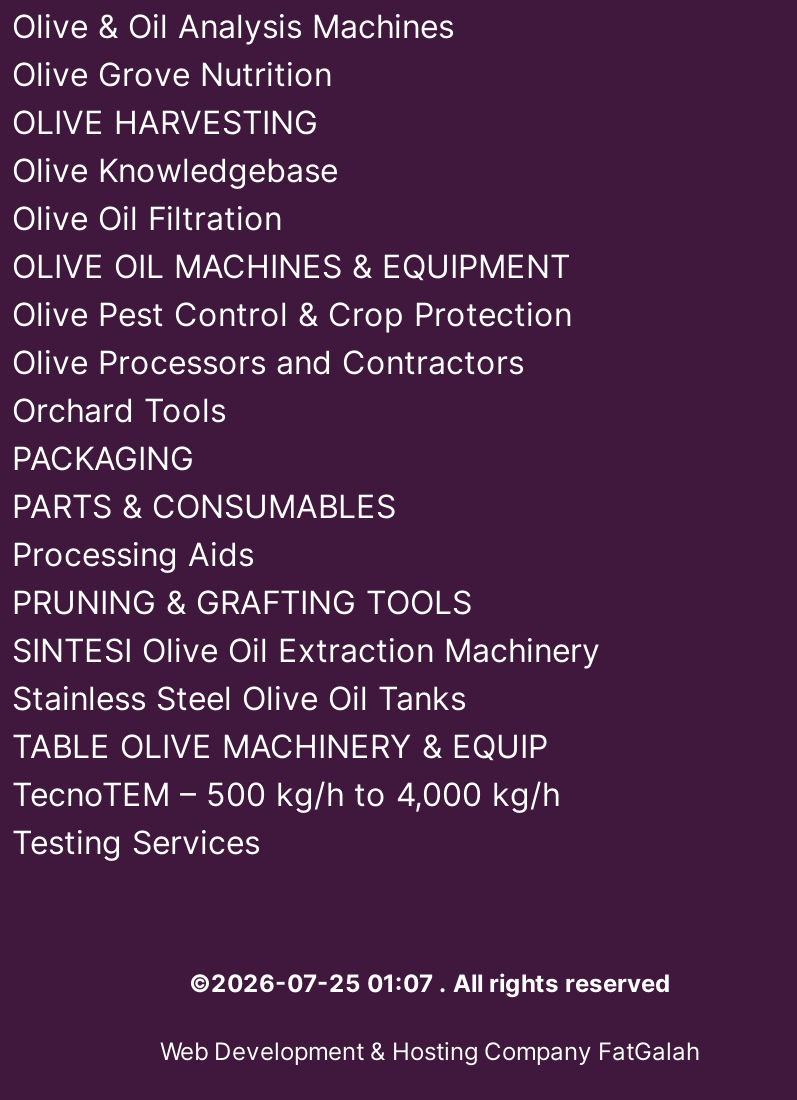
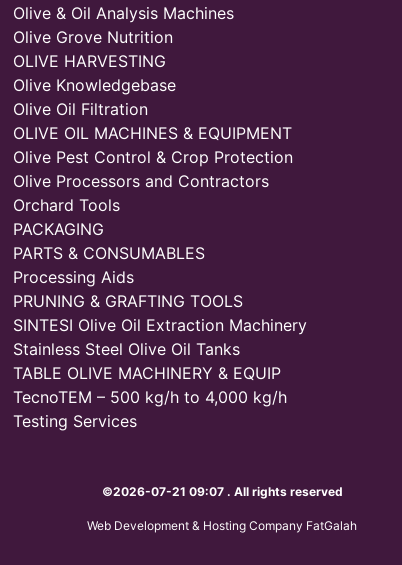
[189,967,671,997] ©2026-07-25 01:07 . All rights reserved -> [101,484,342,499] ©2026-07-21 09:07 . All rights reserved

